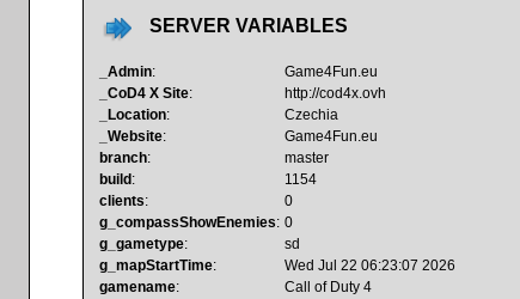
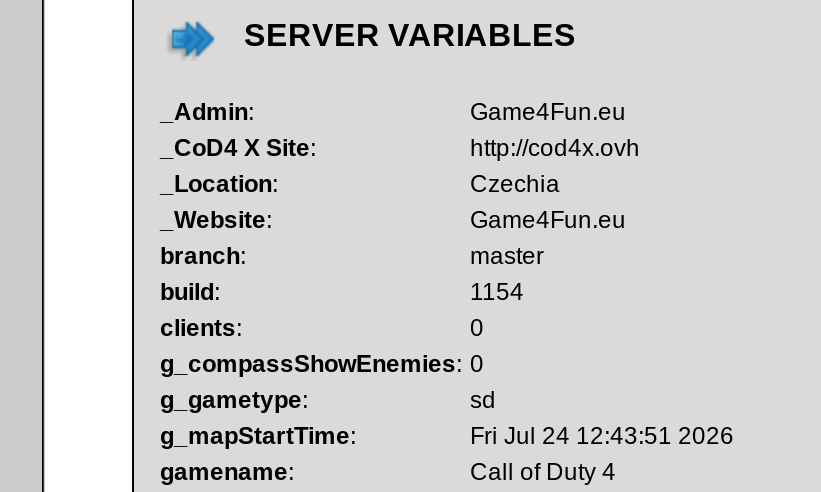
[285,257,455,274] Wed Jul 22 06:23:07 2026 -> [470,422,734,450] Fri Jul 24 12:43:51 2026

